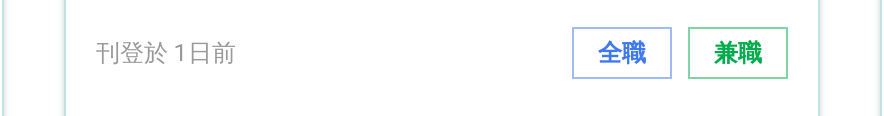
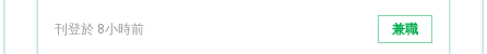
[96,38,646,66] 刊登於 1日前 | 全職 -> [55,21,144,36] 刊登於 8小時前

